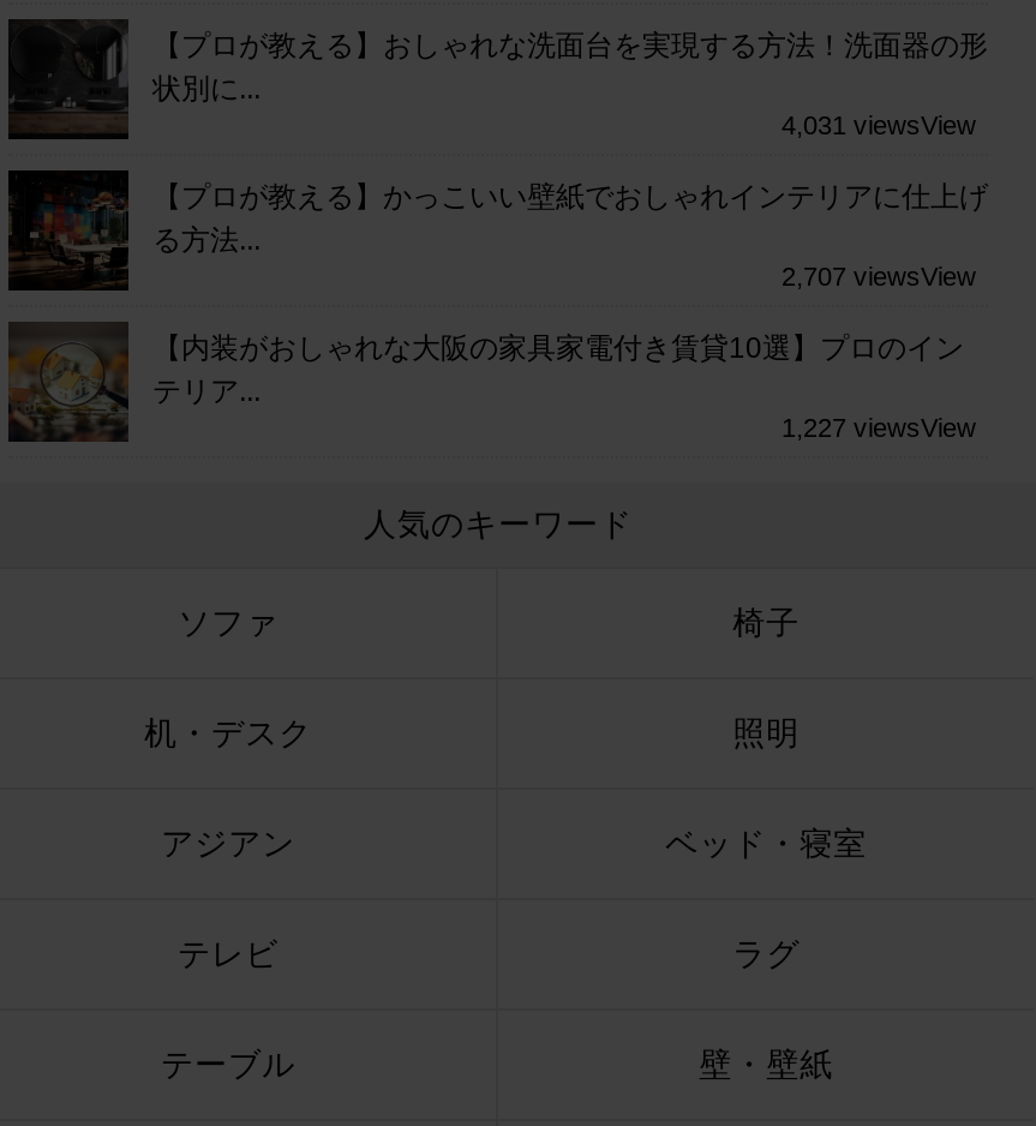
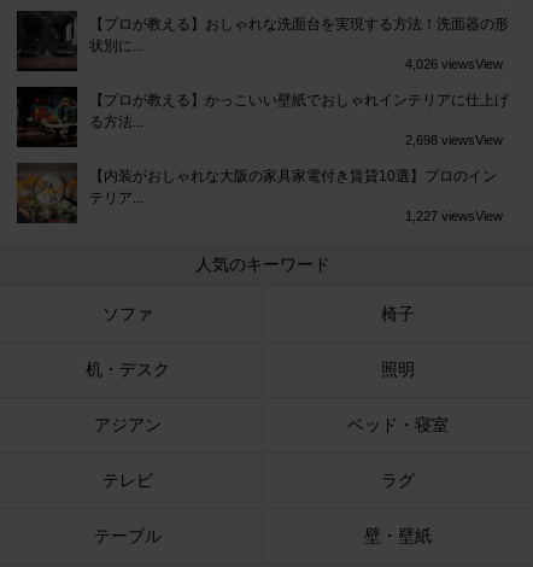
[782,110,976,139] 4,031 viewsView -> [405,56,503,71] 4,026 viewsView
[782,261,976,290] 2,707 viewsView -> [405,132,503,147] 2,698 viewsView

